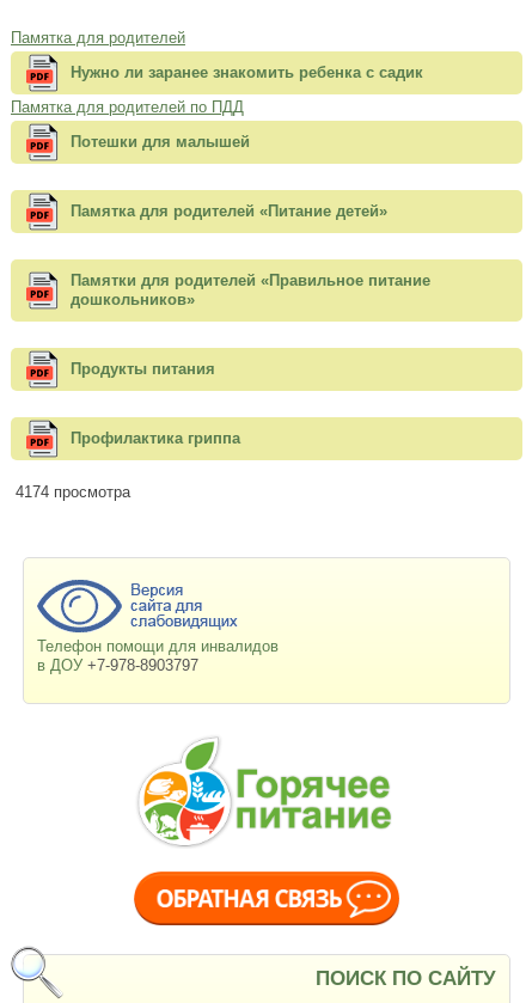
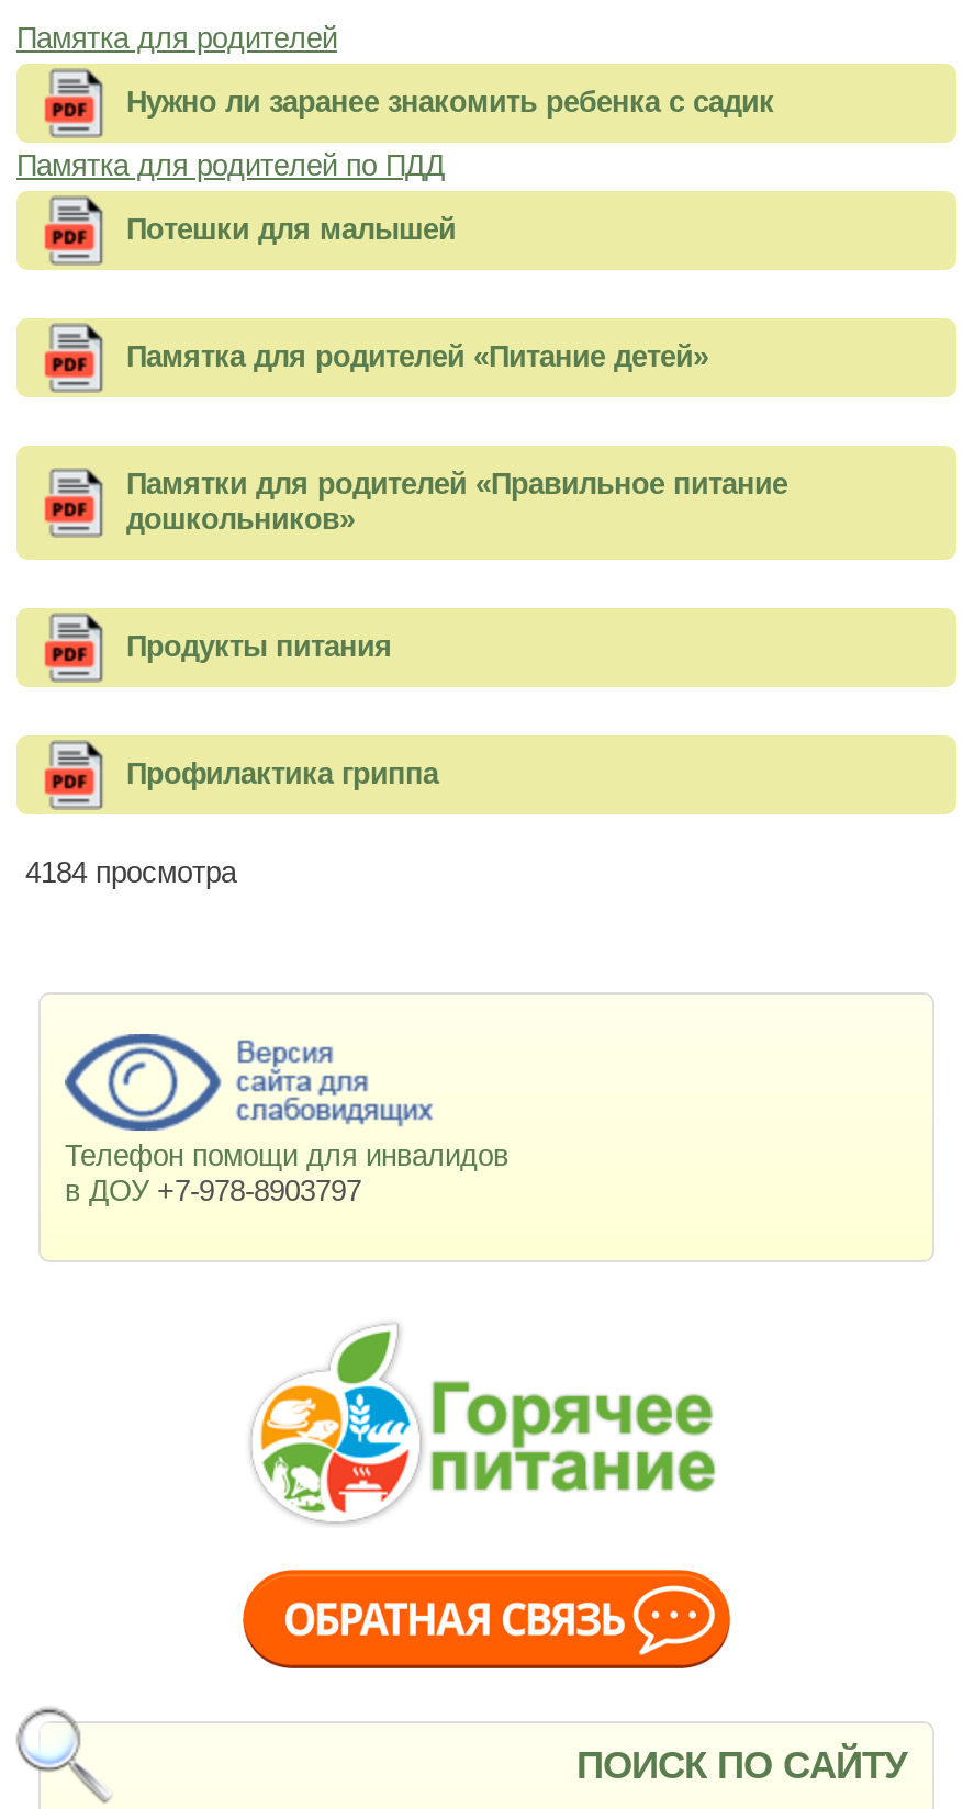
[16,483,130,501] 4174 просмотра -> [25,856,236,889] 4184 просмотра

